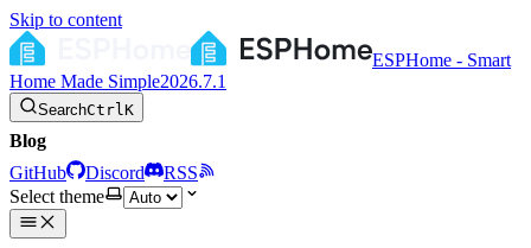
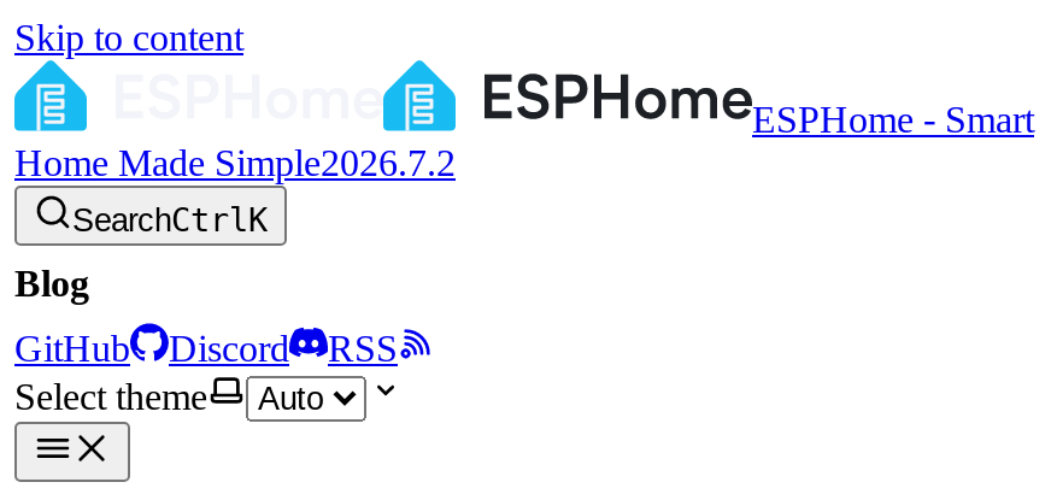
[9,71,226,91] Home Made Simple2026.7.1 -> [14,142,456,183] Home Made Simple2026.7.2

